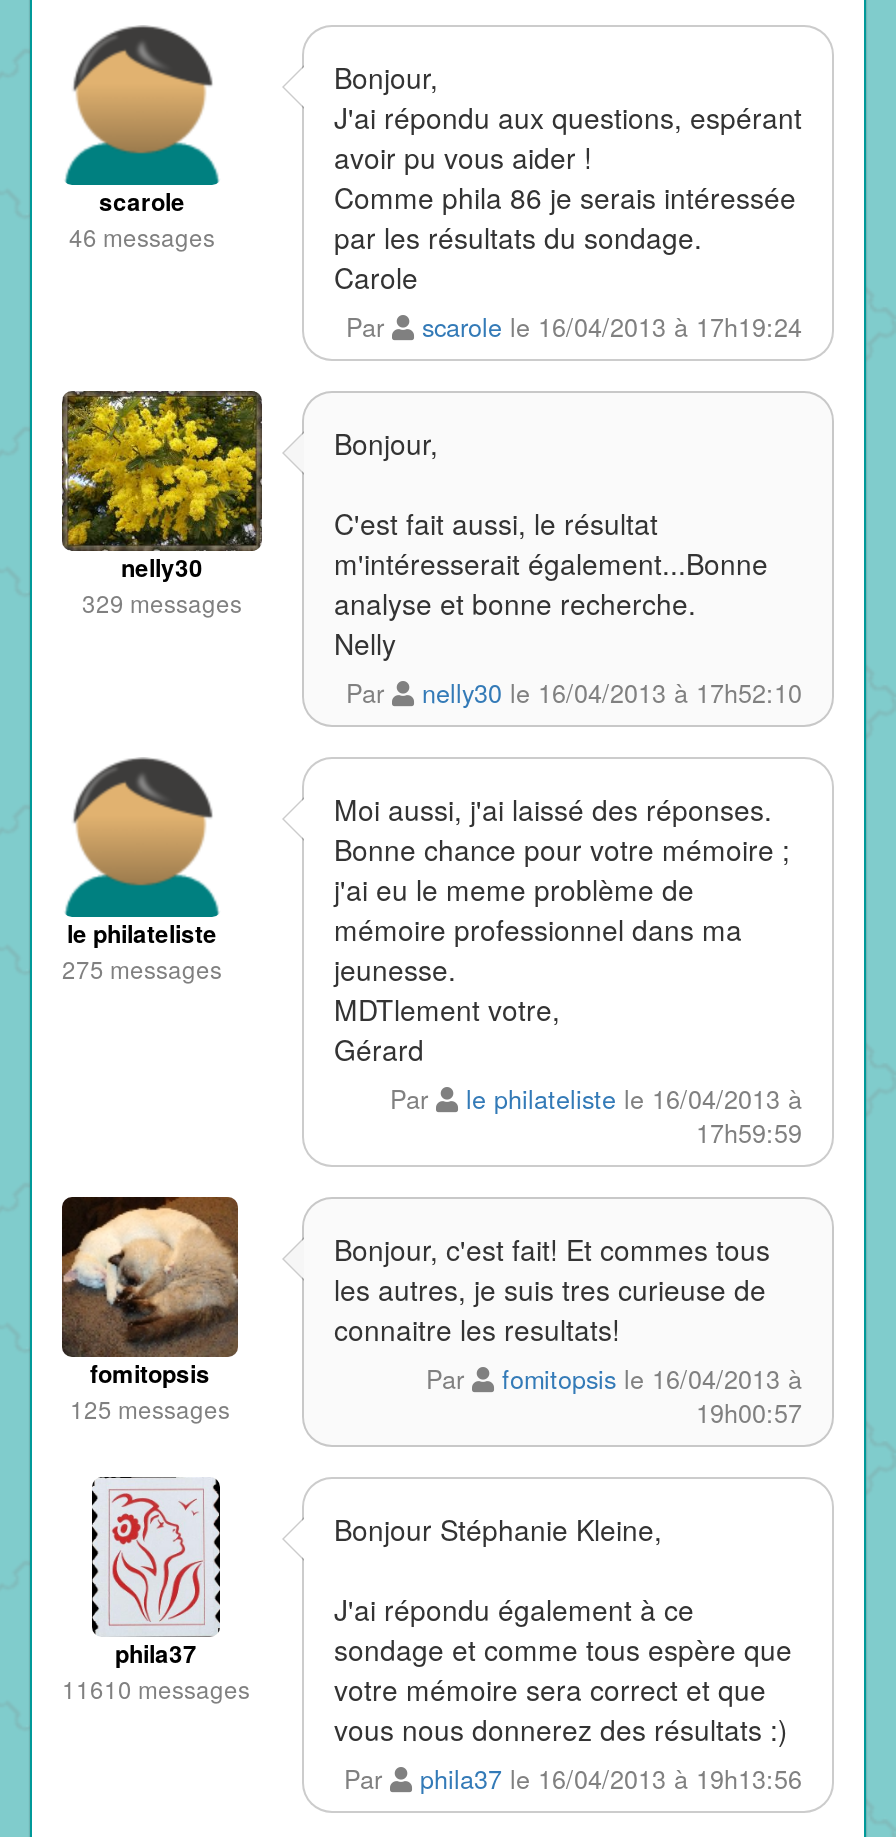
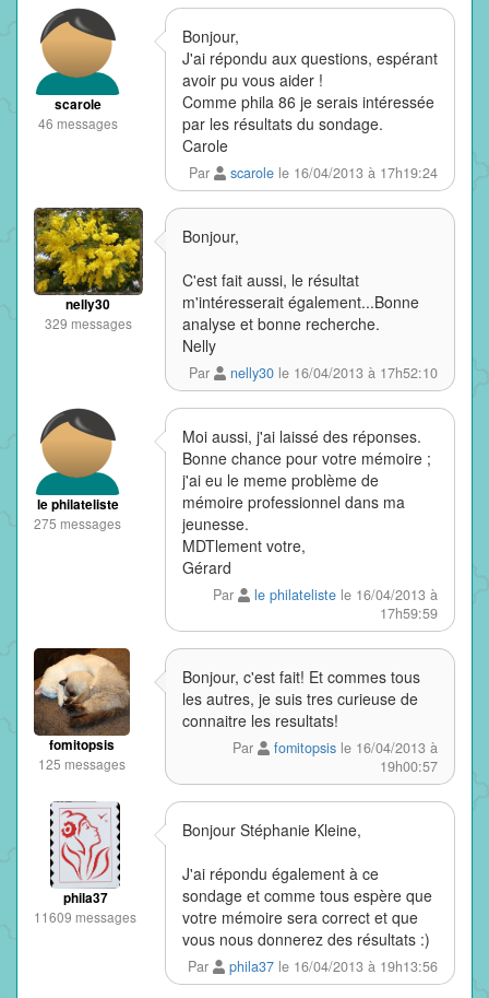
[62,1671,250,1705] 11610 messages -> [34,907,136,926] 11609 messages

